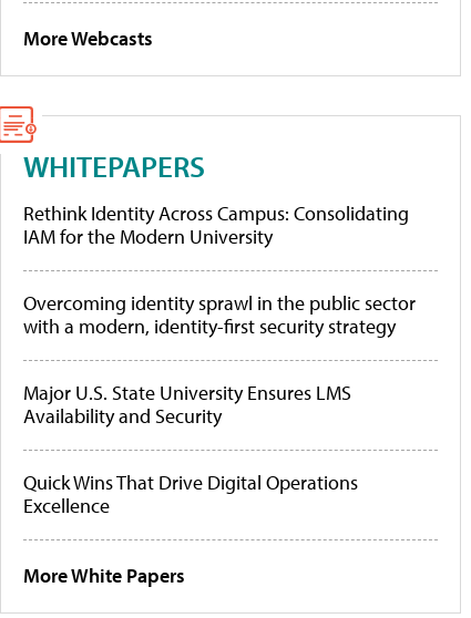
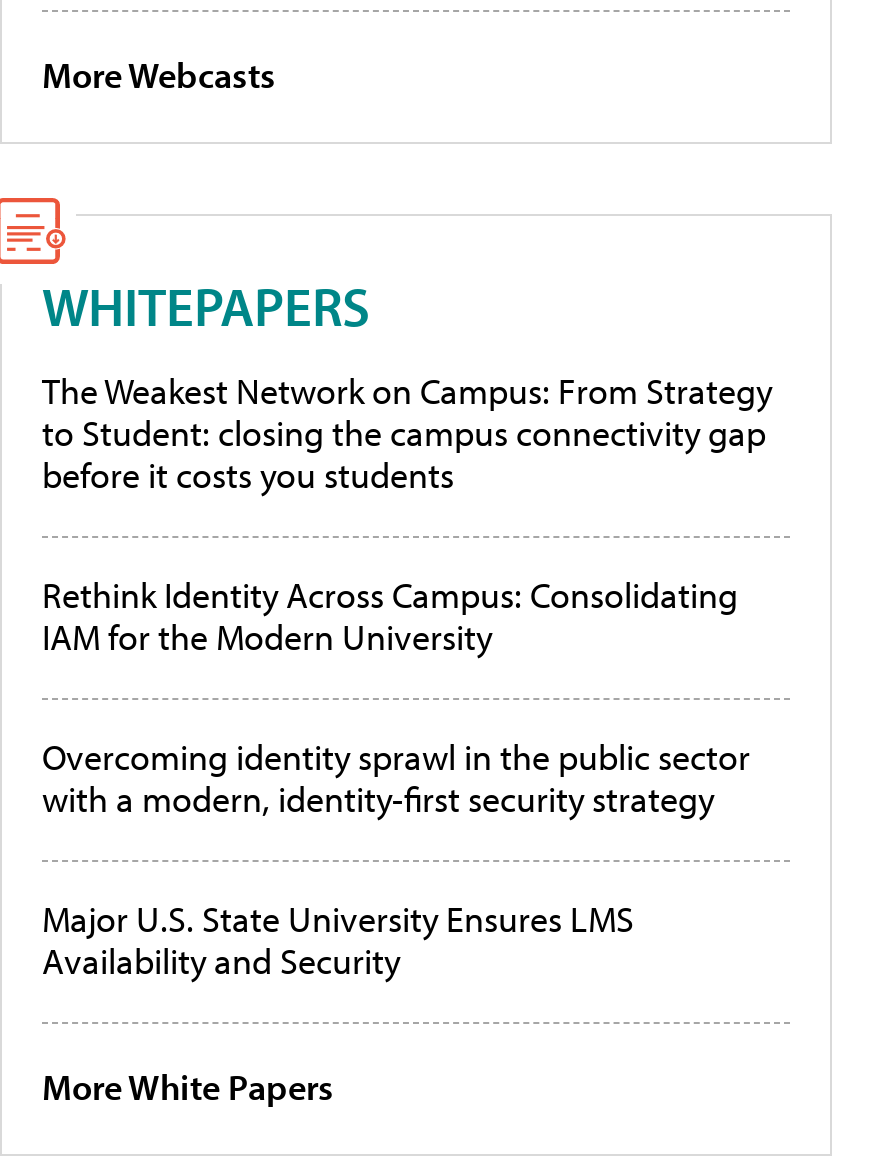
none -> [42,369,772,499] The Weakest Network on Campus: From Strategy | to Student: closing the campus connectivity gap | before it costs you students
moved [23,201,416,429] -> [42,573,750,985]: Rethink Identity Across Campus: Consolidating | IAM for the Modern University | Overcoming identity sprawl in the public sector | with a modern, identity-first security strategy | Major U.S. State University Ensures LMS | Availability and Security
[23,470,358,519] Quick Wins That Drive Digital Operations | Excellence -> none

